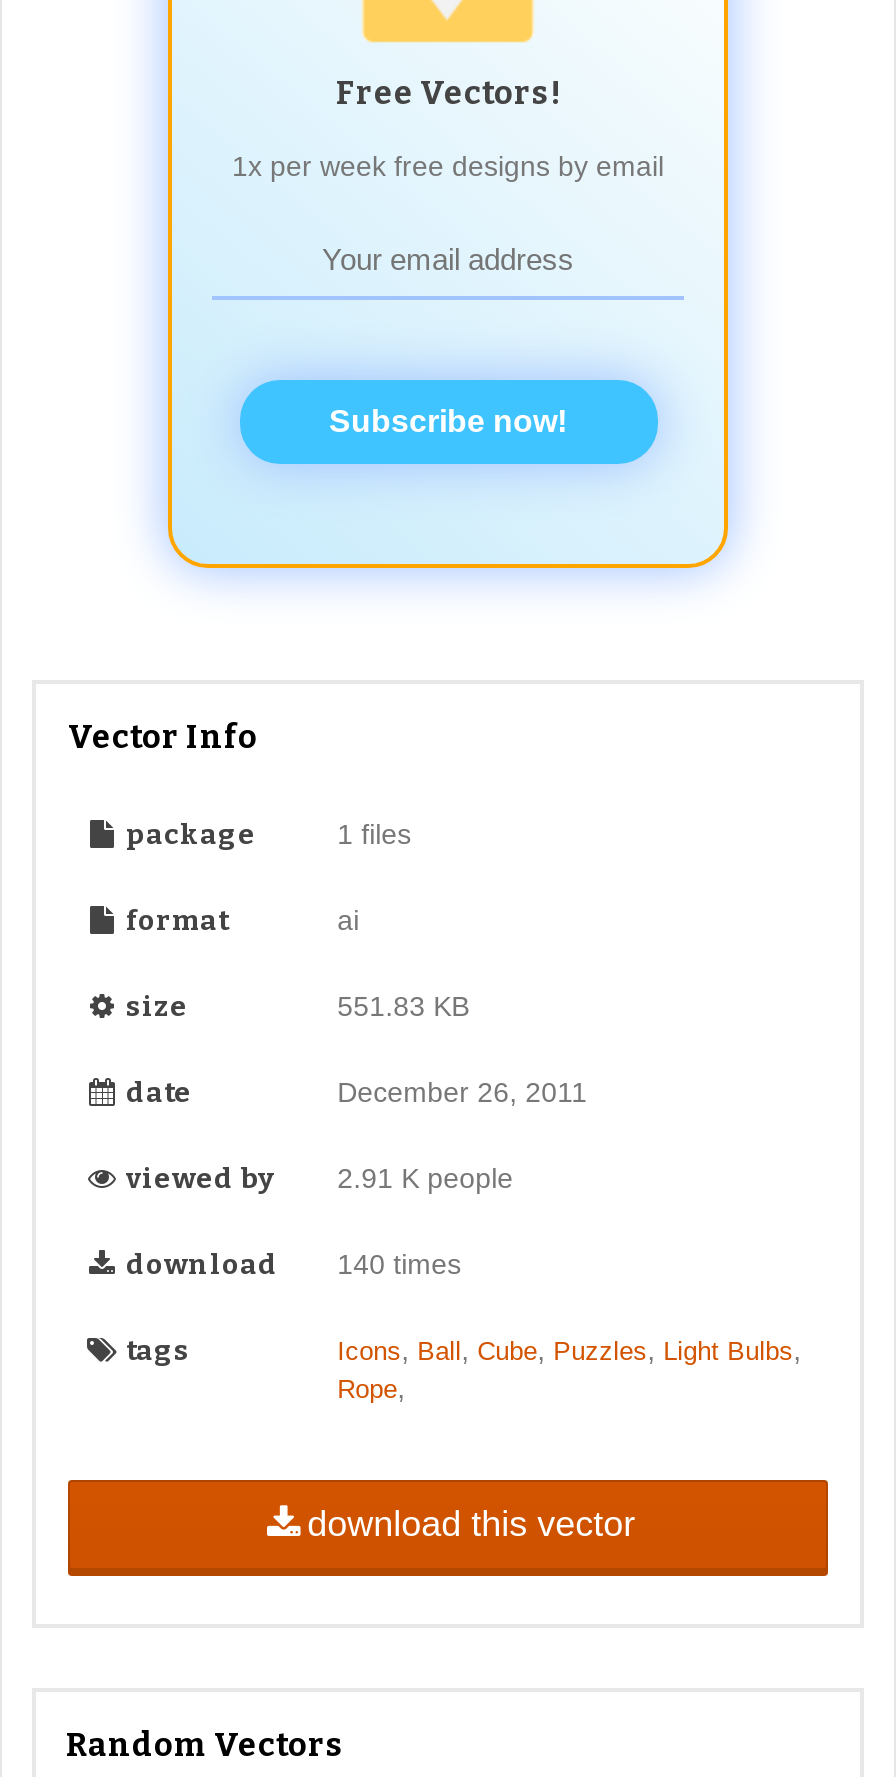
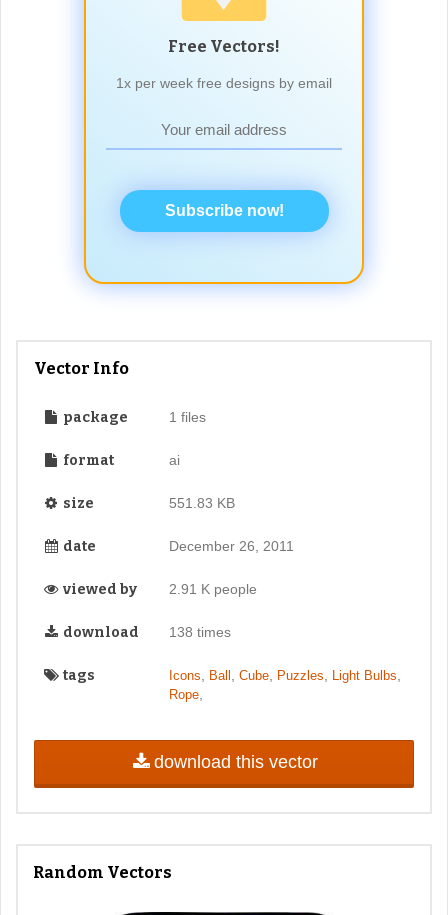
[120,1248,461,1282] download 140 times -> [60,624,231,641] download 138 times

